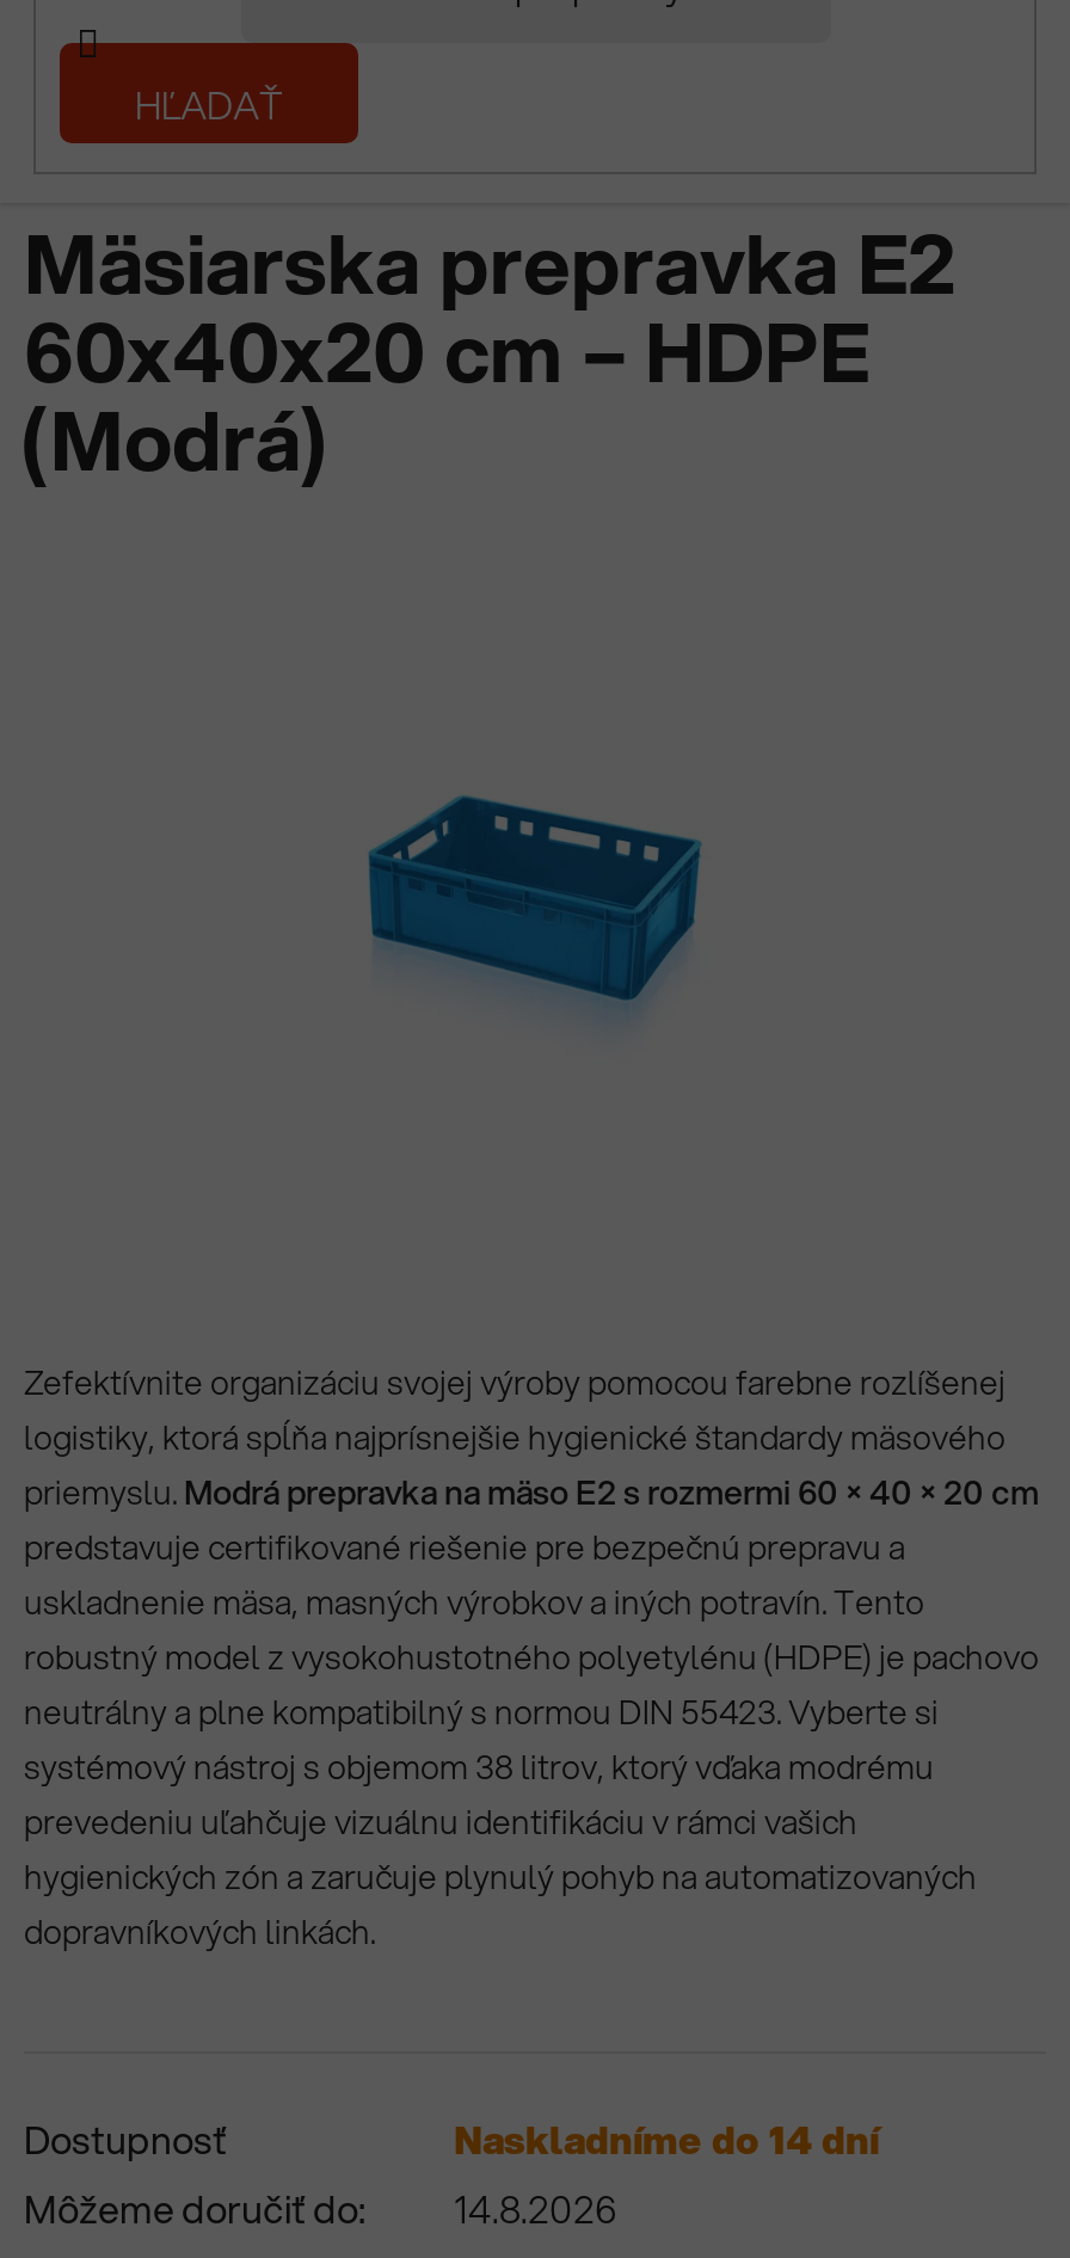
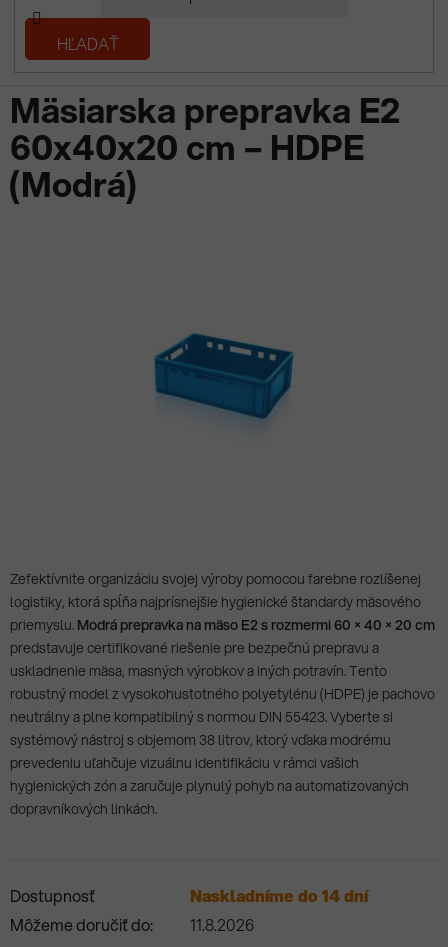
[24,2180,616,2235] Môžeme doručiť do: 14.8.2026 -> [10,913,254,936] Môžeme doručiť do: 11.8.2026

